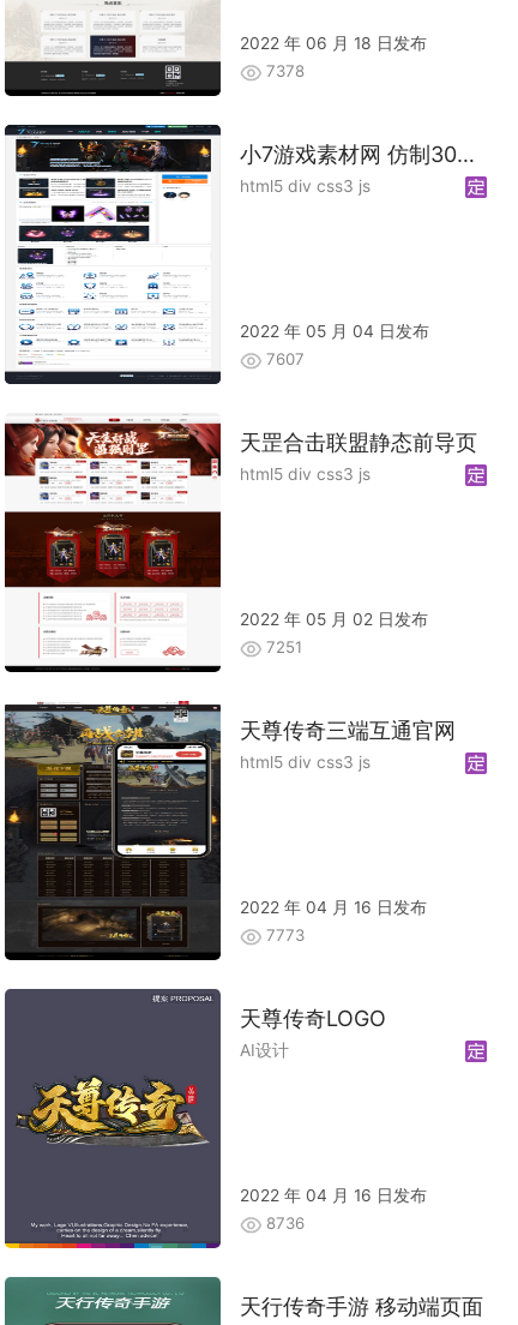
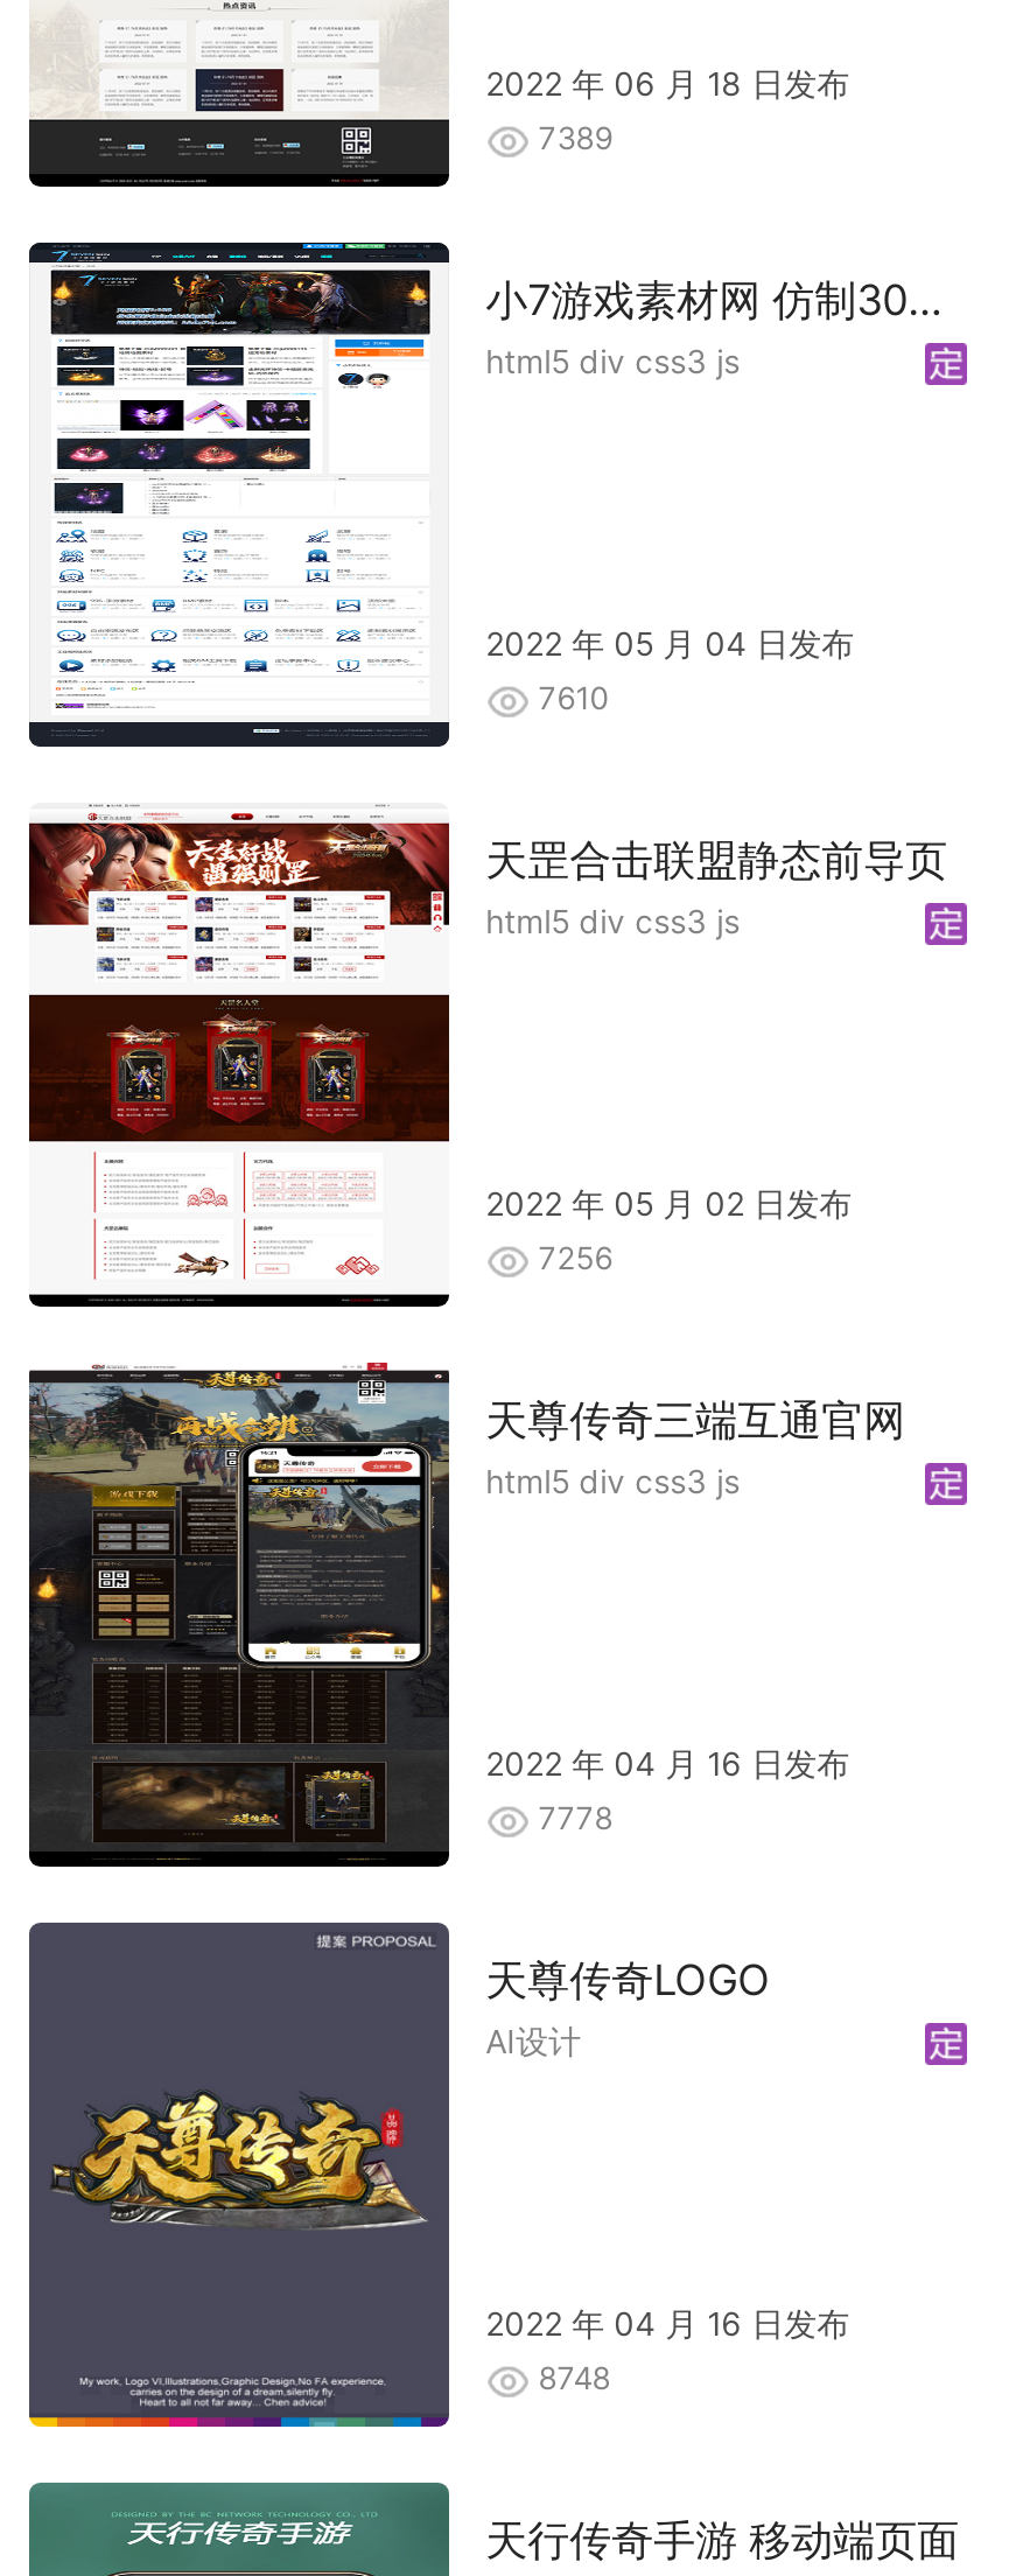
[262,61,305,80] 7378 -> [529,119,613,156] 7389
[262,349,305,368] 7607 -> [529,679,608,716] 7610
[262,637,302,656] 7251 -> [529,1239,613,1276] 7256
[262,925,305,945] 7773 -> [529,1799,613,1836] 7778
[262,1213,305,1233] 8736 -> [529,2359,611,2396] 8748

